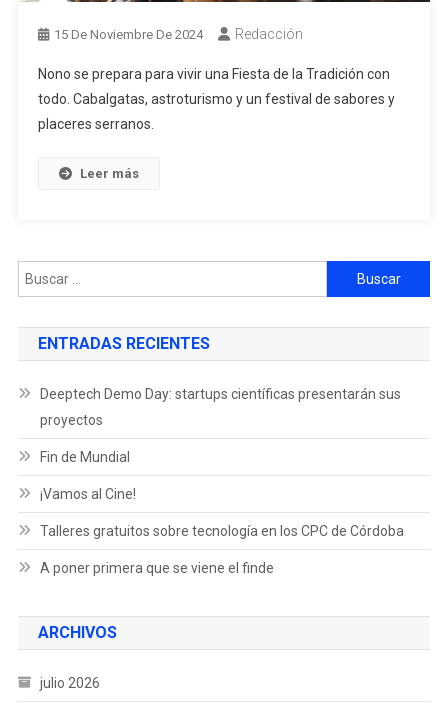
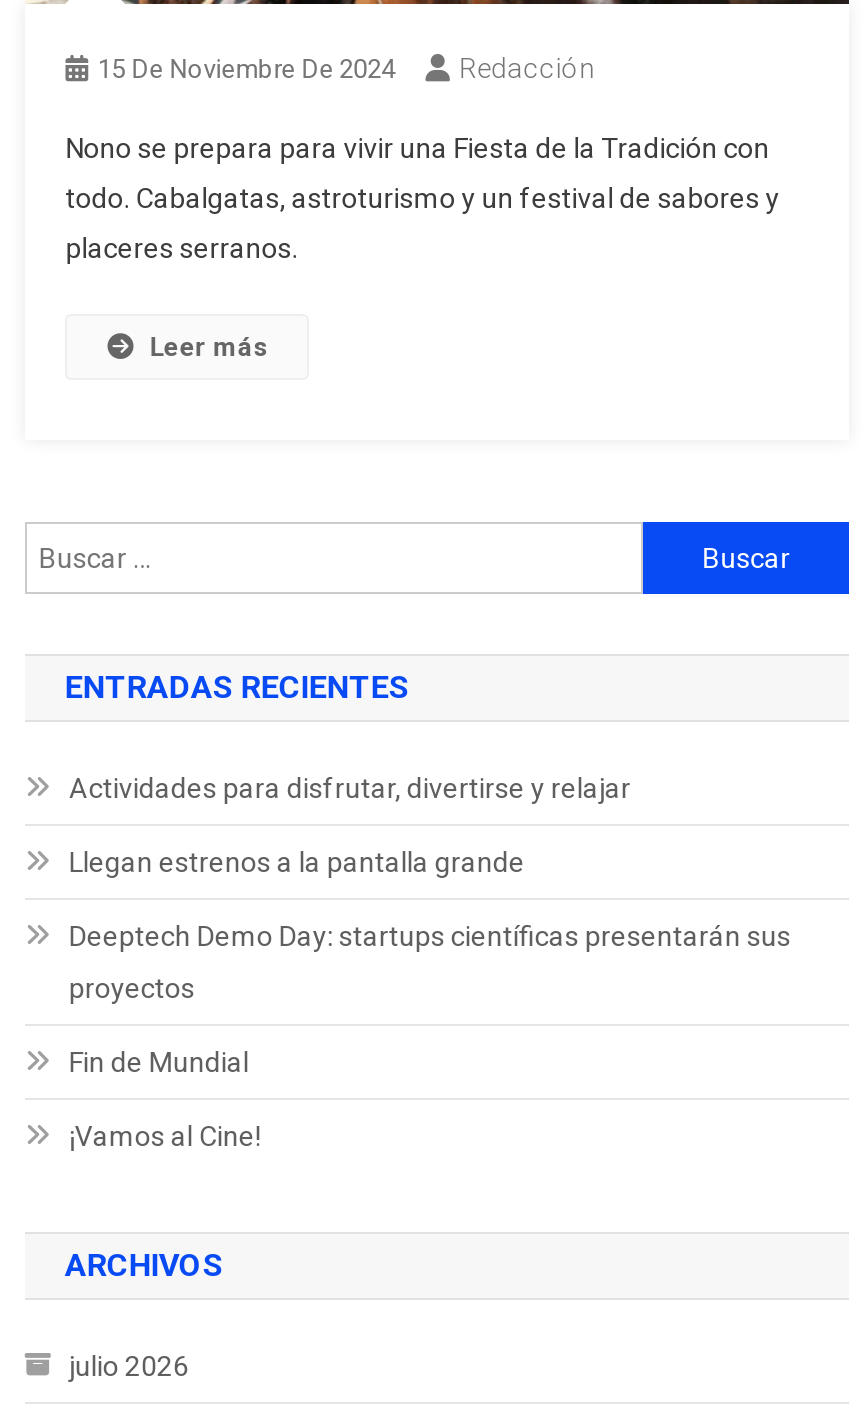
none -> [69,773,631,879] Actividades para disfrutar, divertirse y relajar | Llegan estrenos a la pantalla grande
moved [40,386,401,502] -> [69,921,791,1153]: Deeptech Demo Day: startups científicas presentarán sus | proyectos | Fin de Mundial | ¡Vamos al Cine!
[40,523,404,576] Talleres gratuitos sobre tecnología en los CPC de Córdoba | A poner primera que se viene el finde -> none

